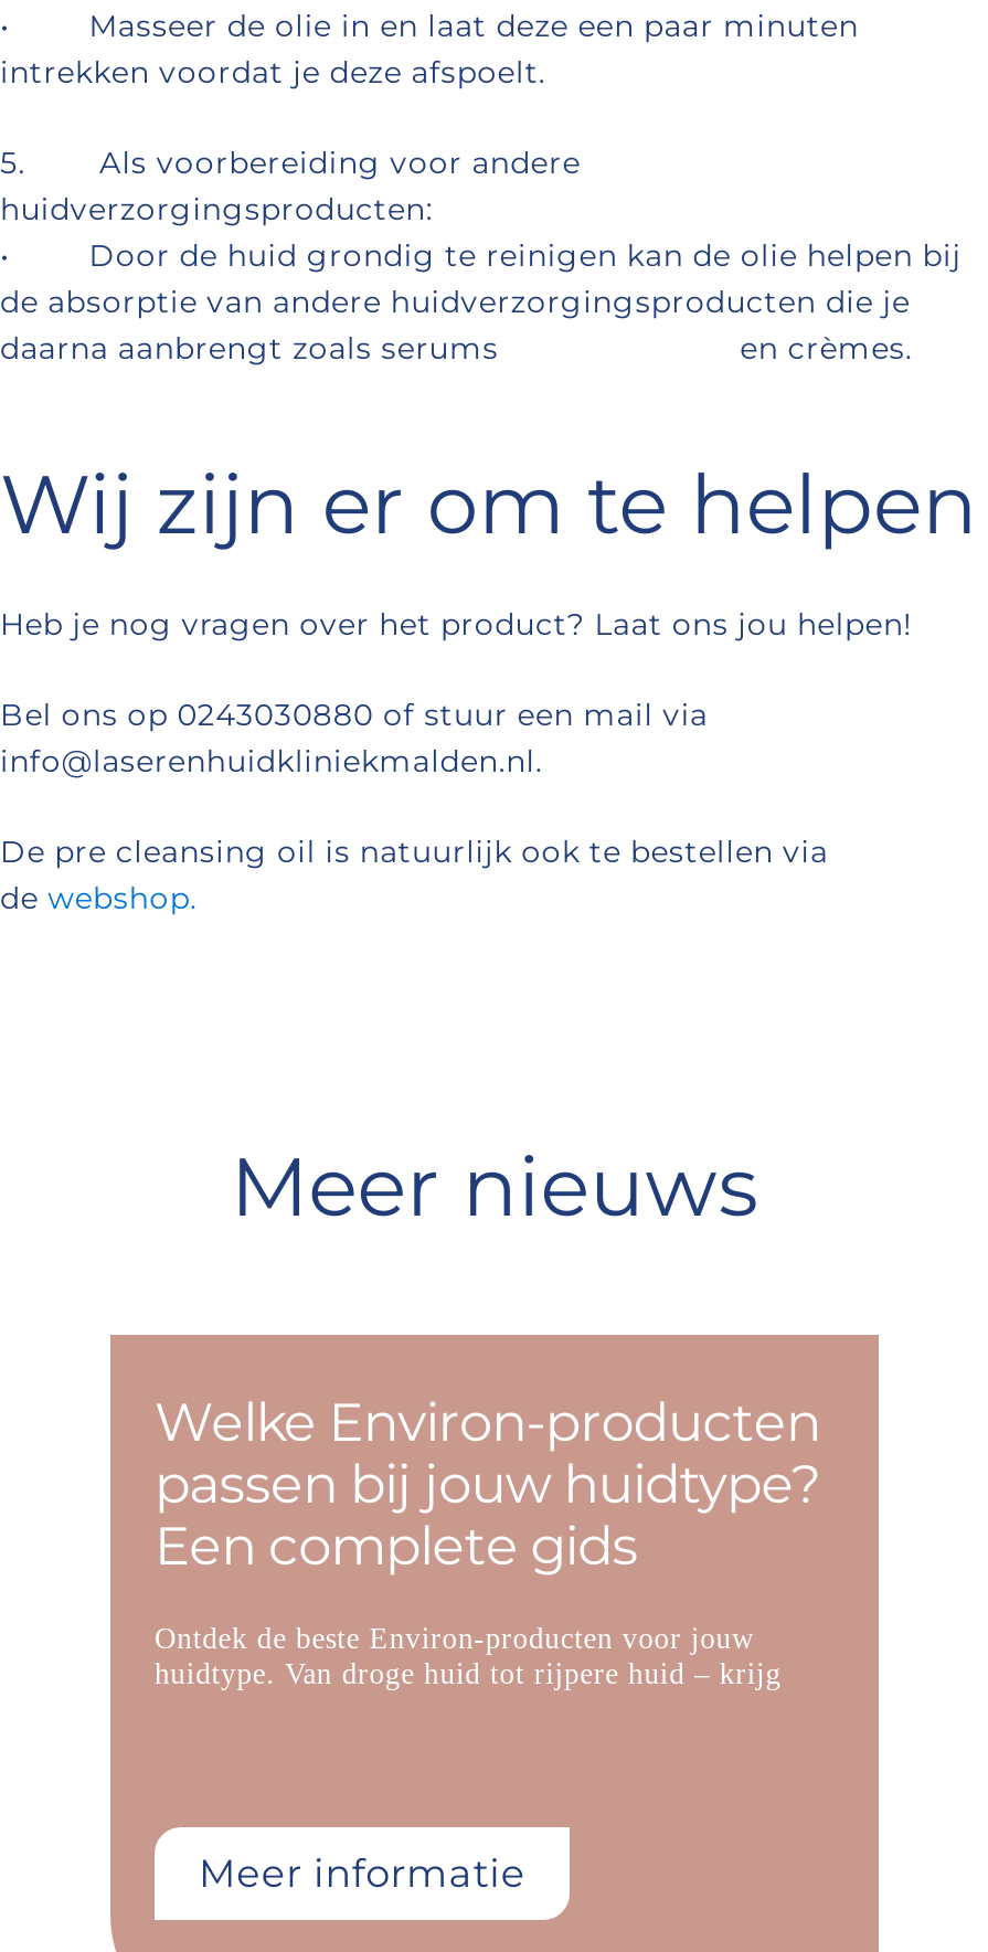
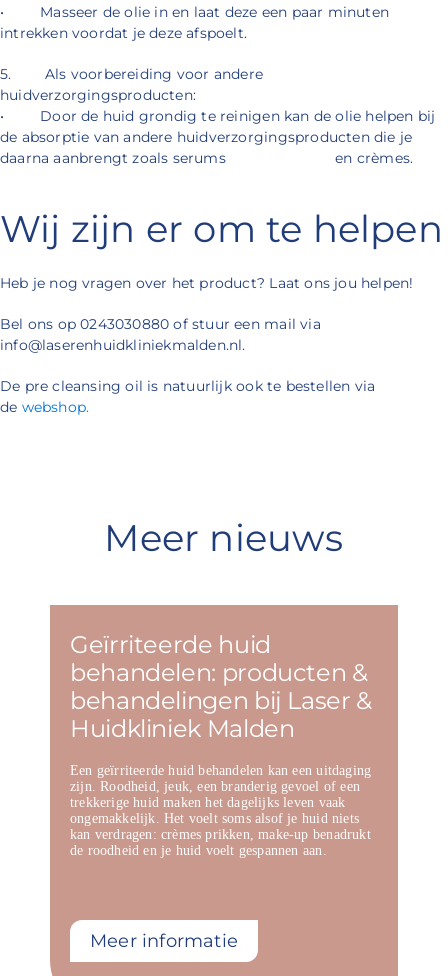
[155,1390,821,1578] Welke Environ-producten | passen bij jouw huidtype? | Een complete gids -> [70,630,372,743] Geïrriteerde huid | behandelen: producten & | behandelingen bij Laser & | Huidkliniek Malden
[155,1622,781,1691] Ontdek de beste Environ-producten voor jouw | huidtype. Van droge huid tot rijpere huid – krijg -> [70,763,371,858] Een geïrriteerde huid behandelen kan een uitdaging | zijn. Roodheid, jeuk, een branderig gevoel of een | trekkerige huid maken het dagelijks leven vaak | ongemakkelijk. Het voelt soms alsof je huid niets | kan verdragen: crèmes prikken, make-up benadrukt | de roodheid en je huid voelt gespannen aan.

